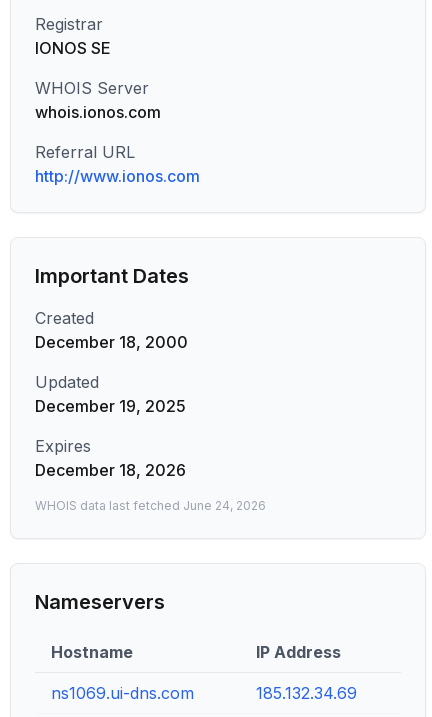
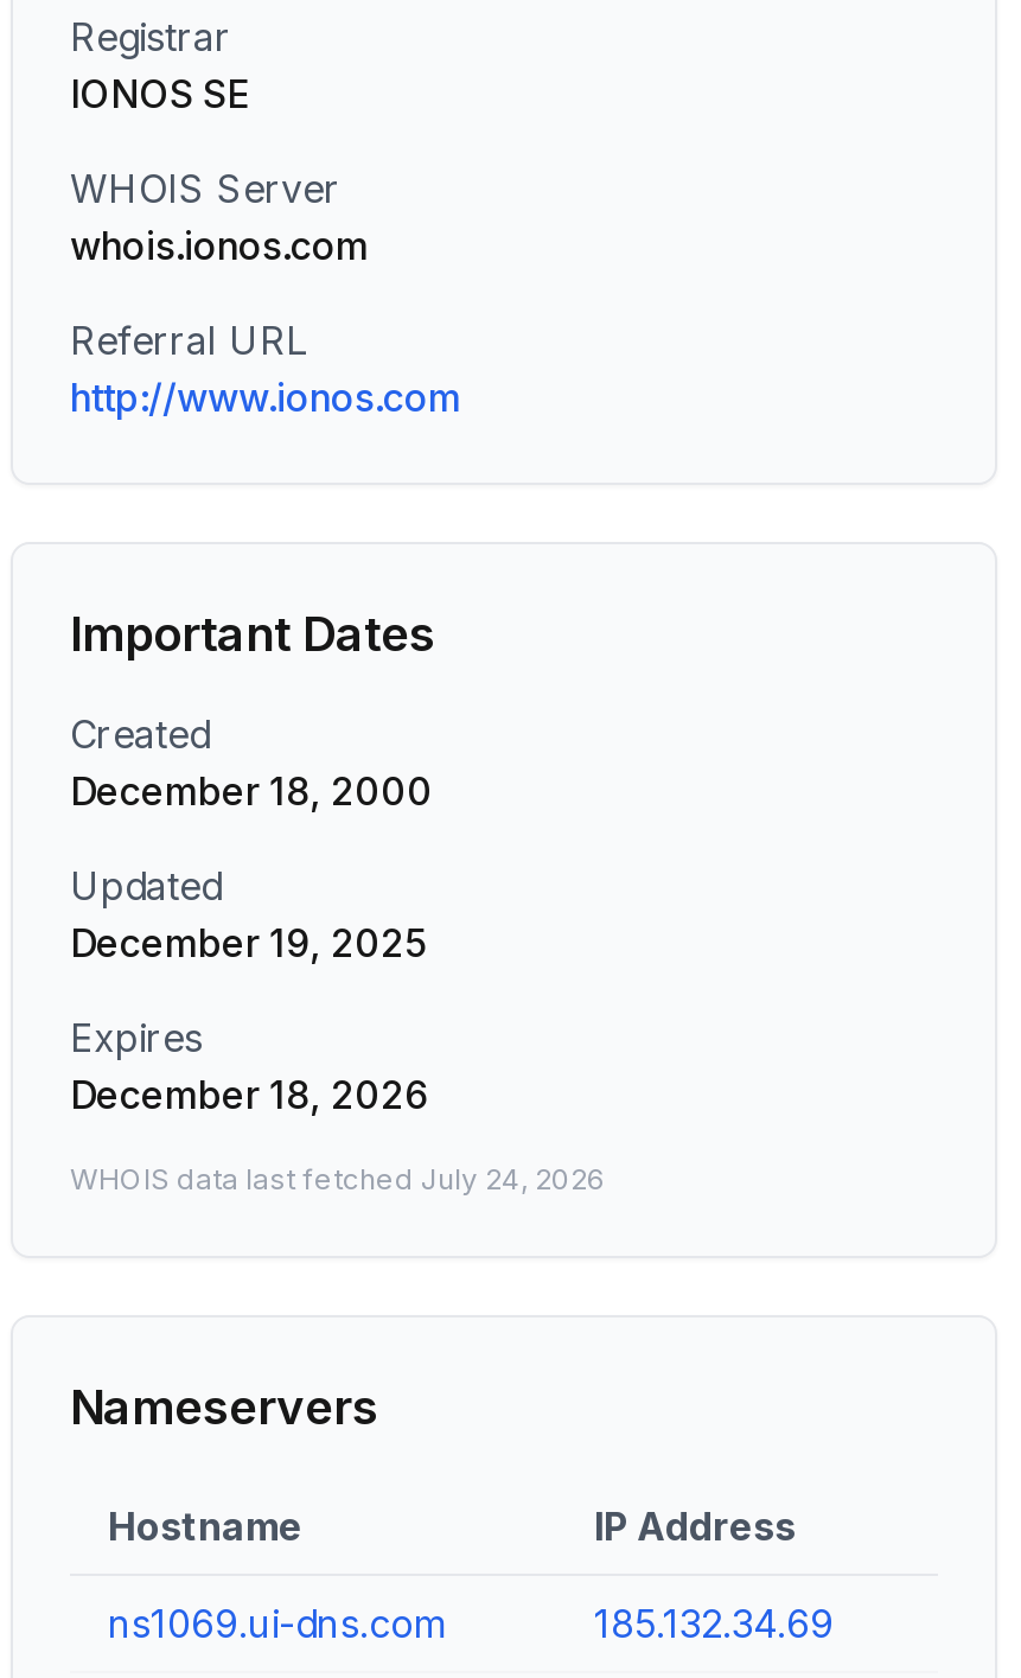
[35,498,266,513] WHOIS data last fetched June 24, 2026 -> [70,1161,606,1197] WHOIS data last fetched July 24, 2026

